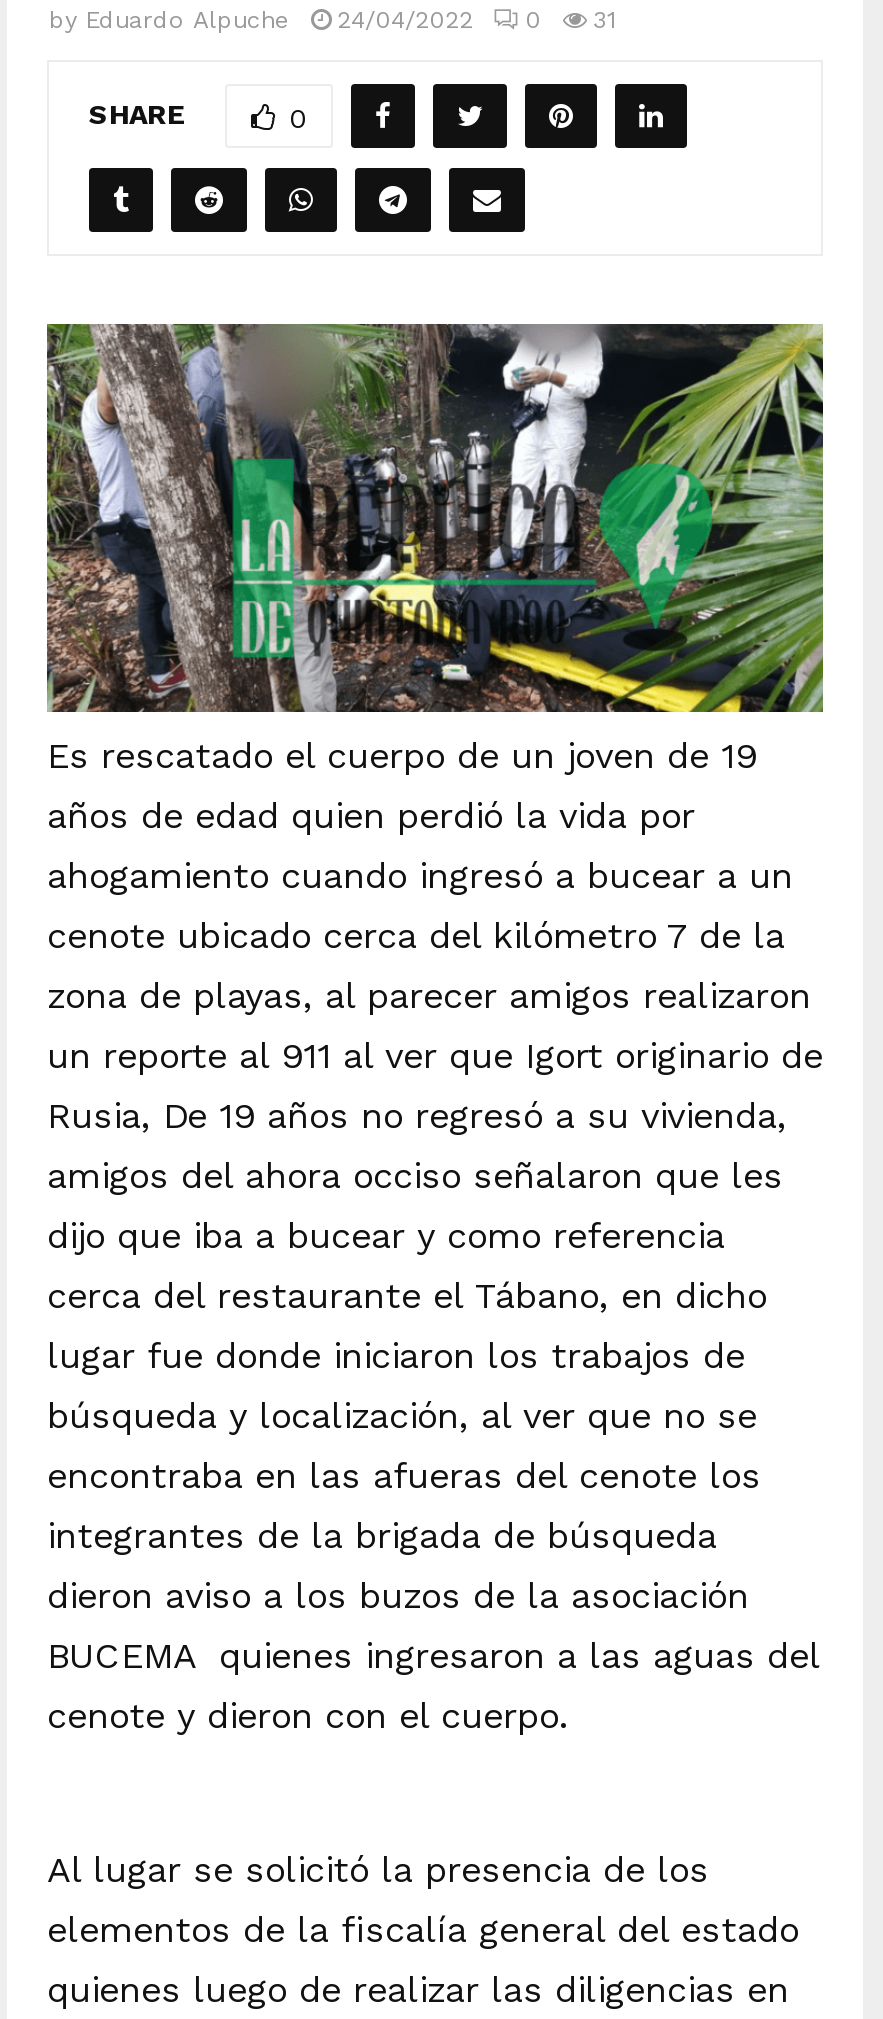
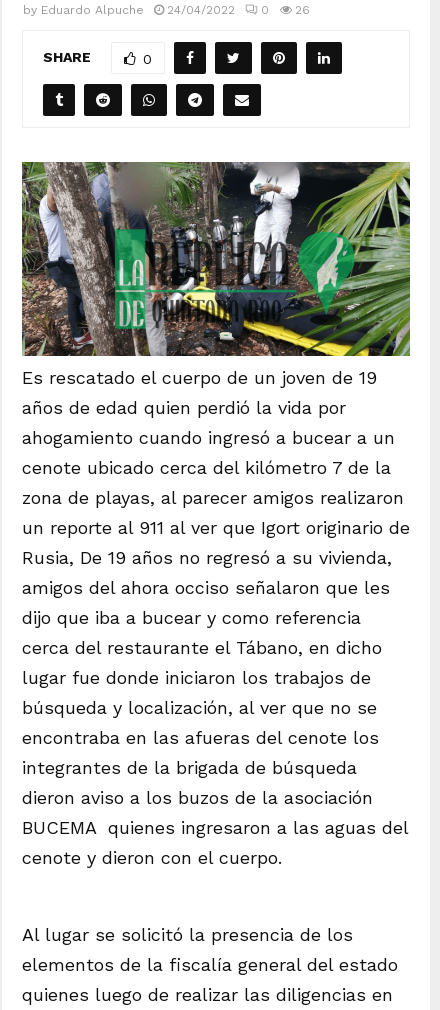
[593,6,615,34] 31 -> [295,3,310,17] 26

